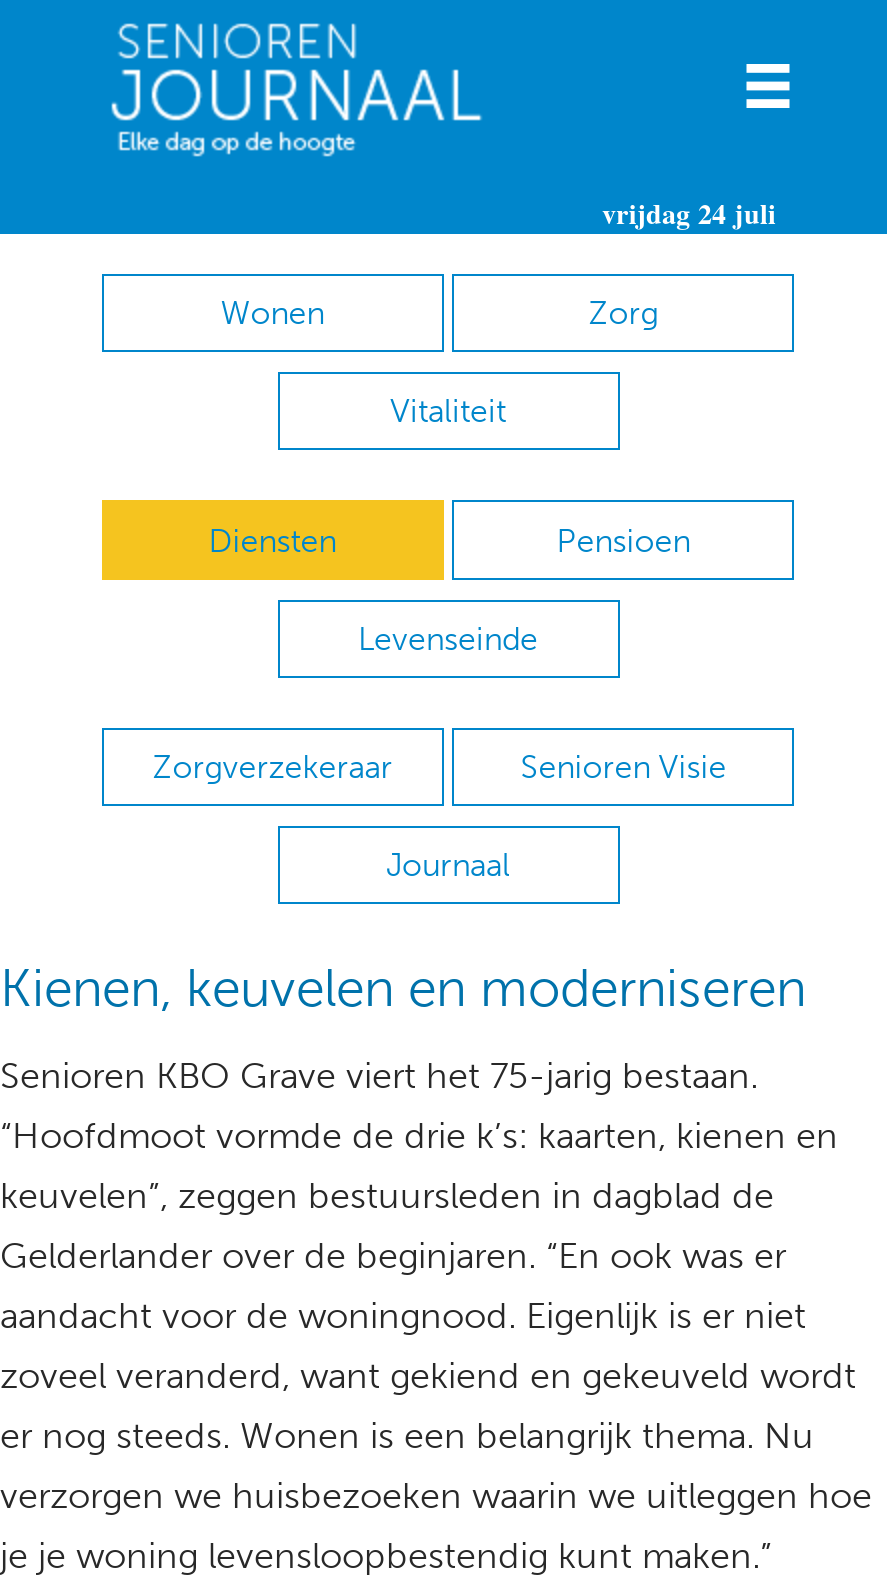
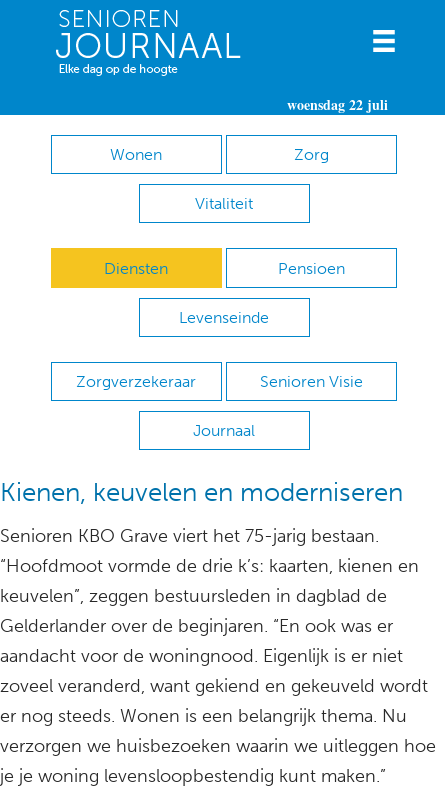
[602,192,776,234] vrijdag 24 juli -> [287,94,388,115] woensdag 22 juli

